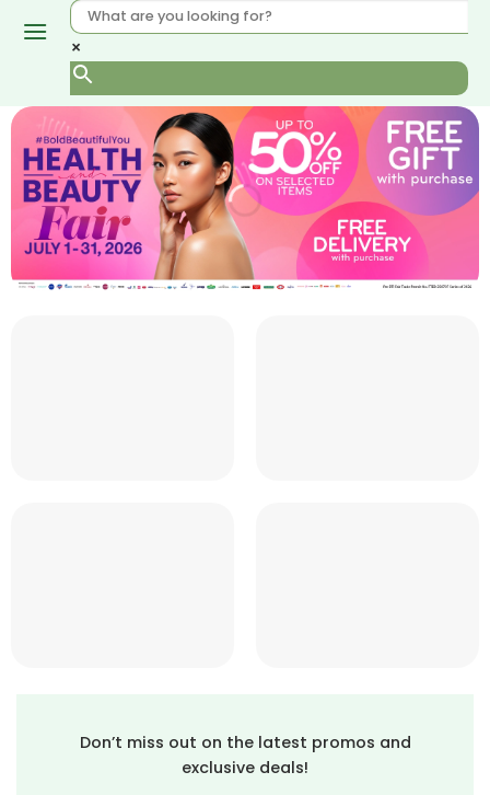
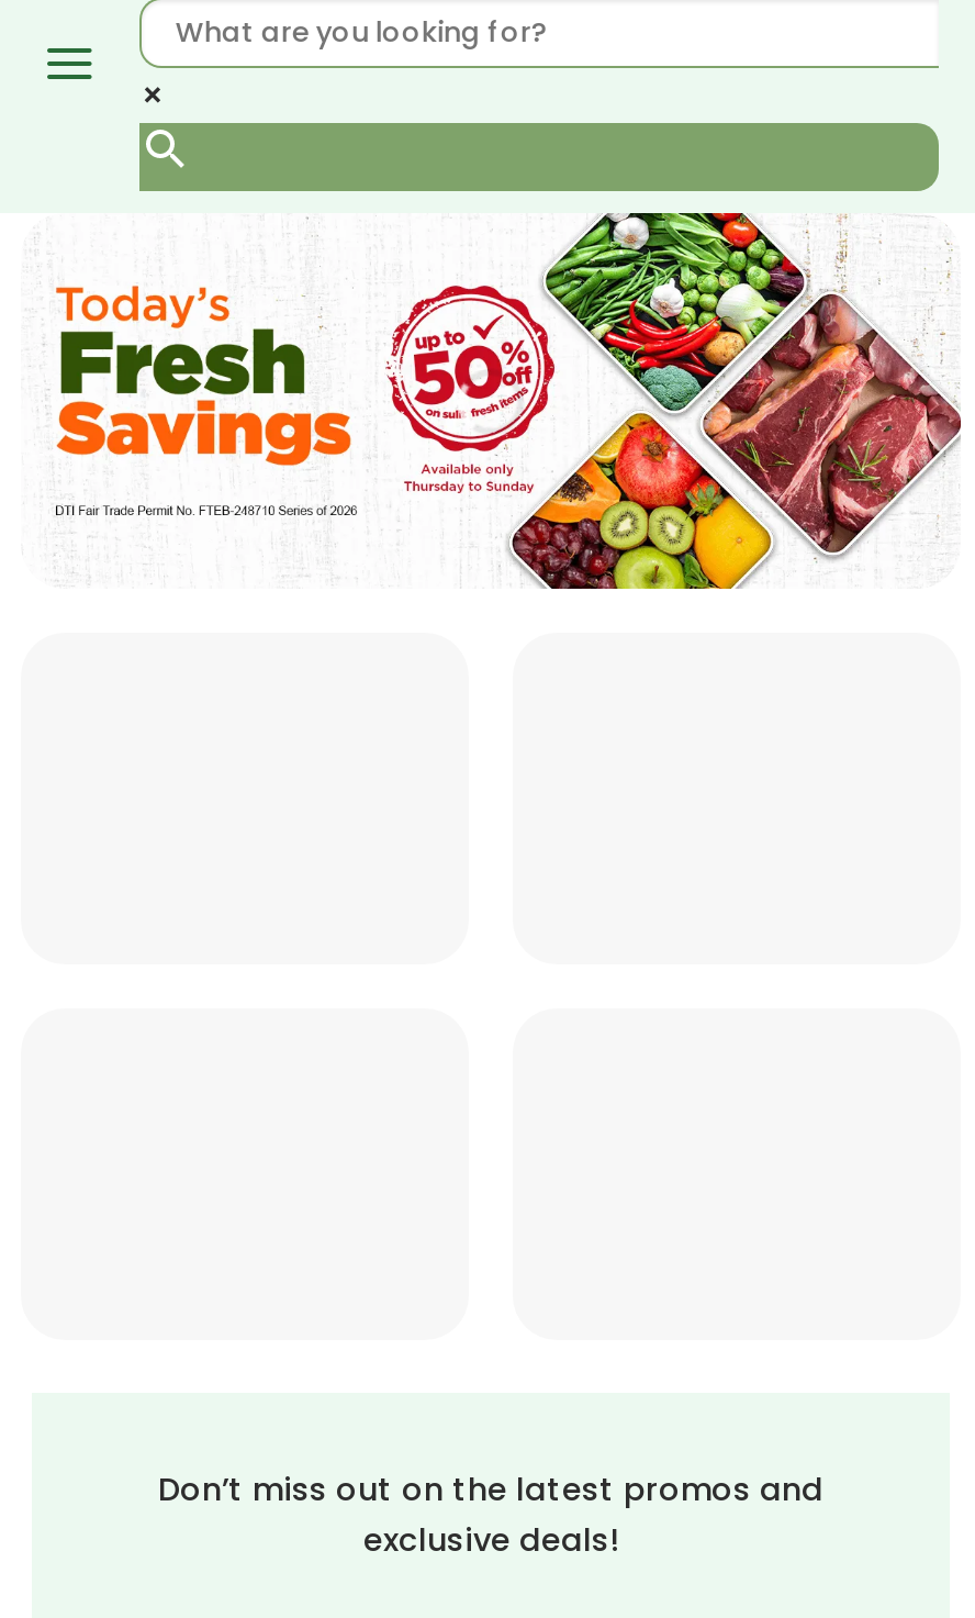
[10,105,480,293] [image] -> [21,211,963,591] [image]

